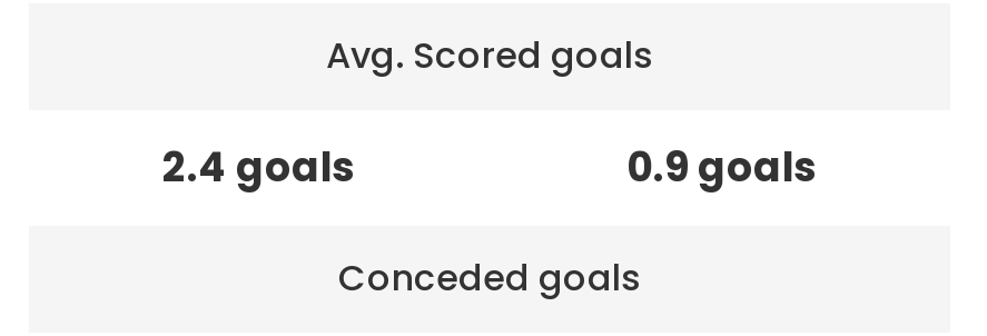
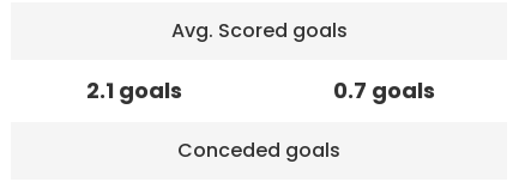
[162,139,354,195] 2.4 goals -> [86,75,182,105] 2.1 goals
[626,139,816,195] 0.9 goals -> [333,75,435,105] 0.7 goals

